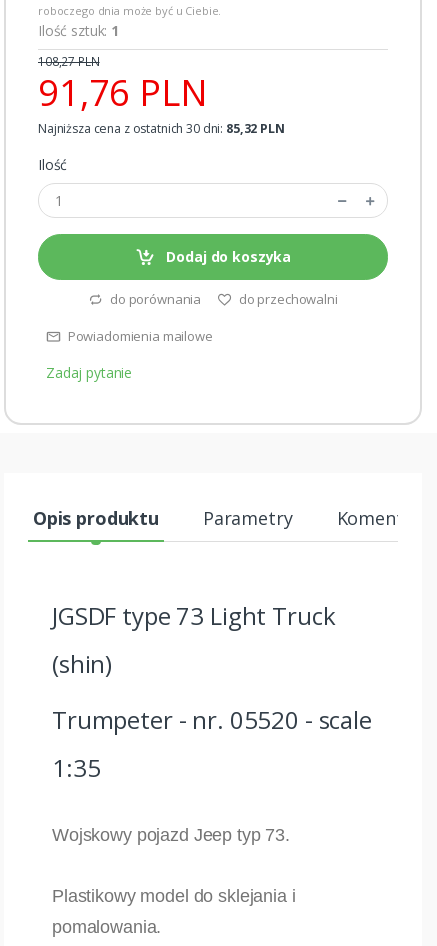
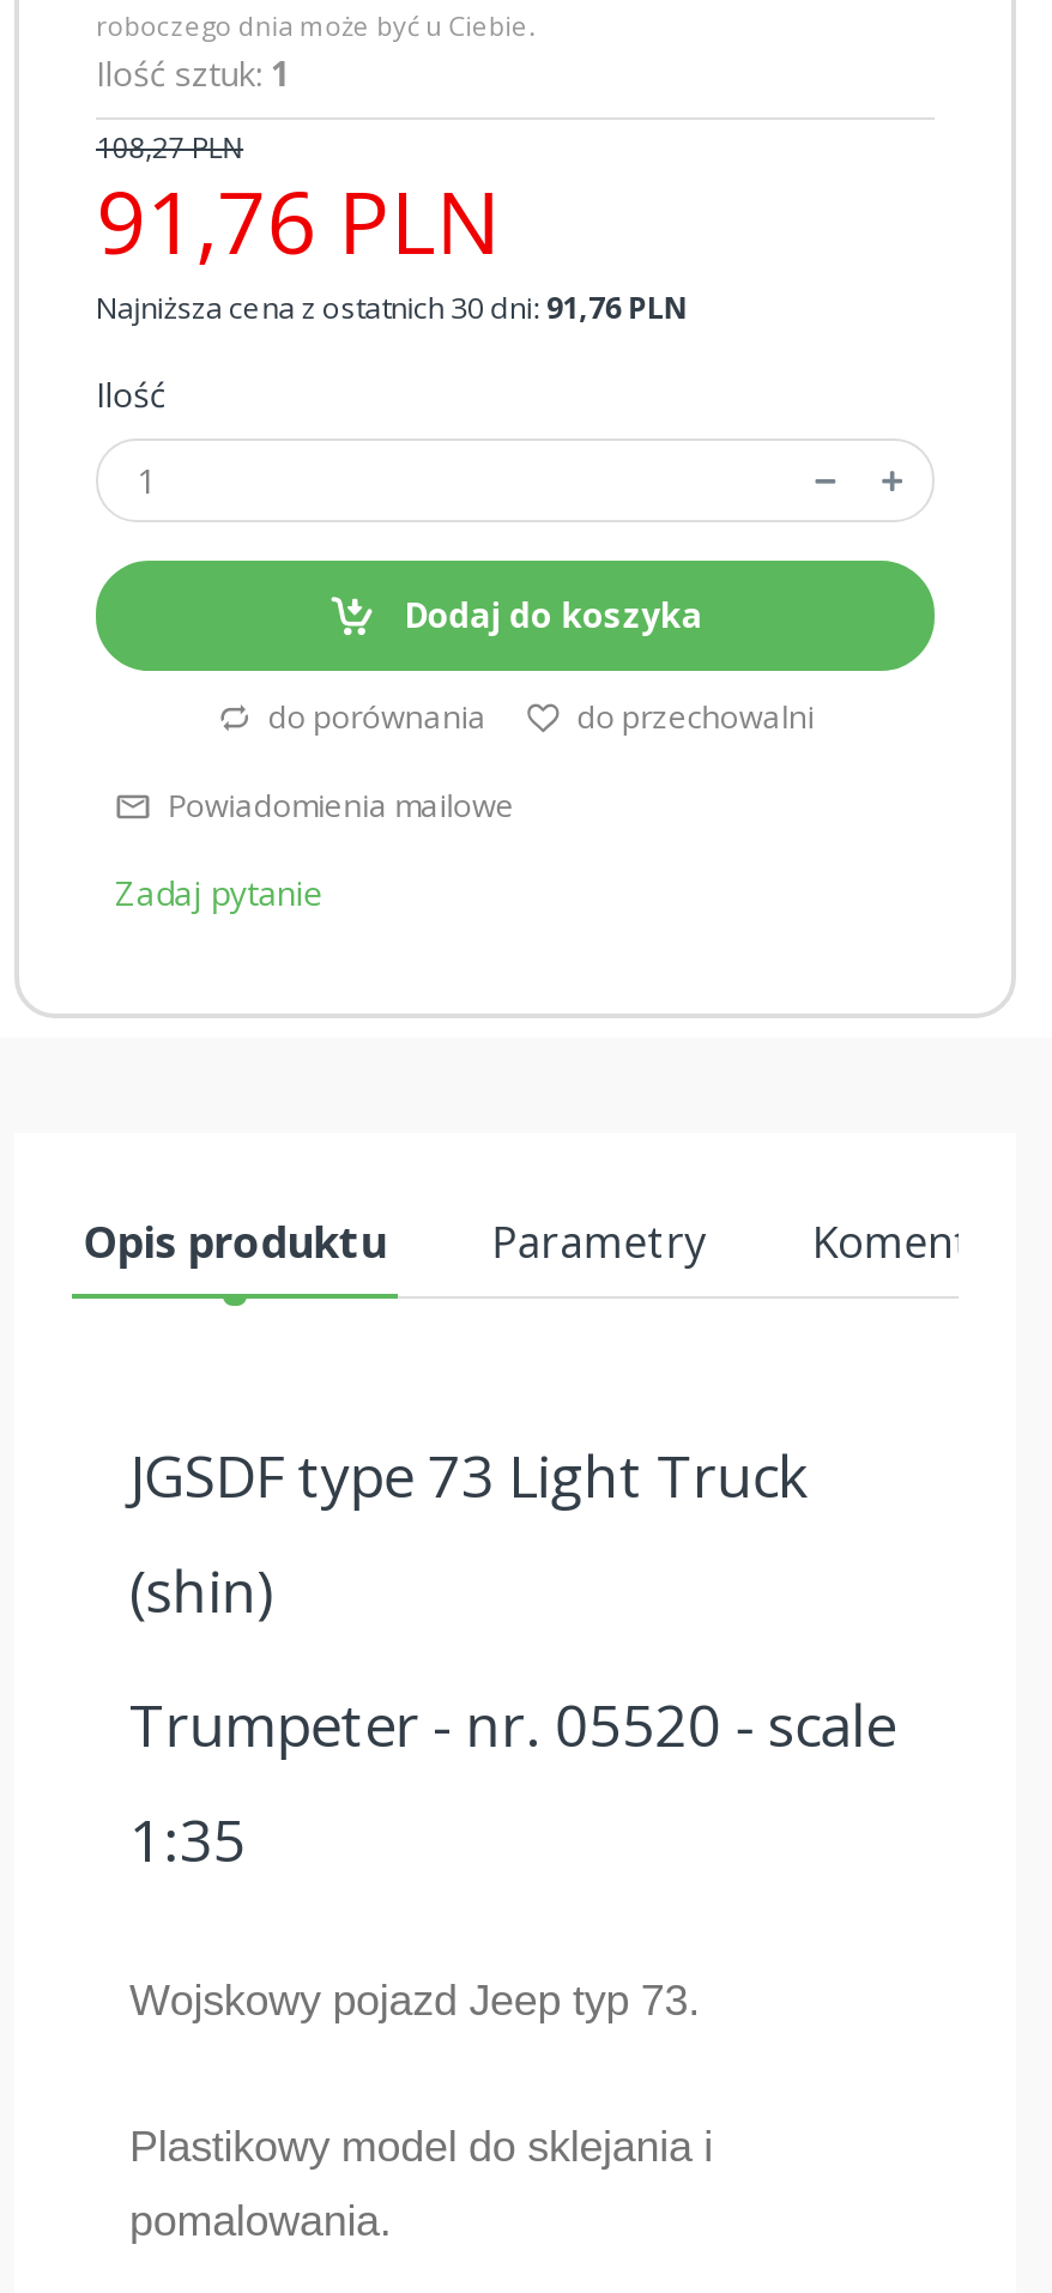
[38,120,285,137] Najniższa cena z ostatnich 30 dni: 85,32 PLN -> [96,288,687,329] Najniższa cena z ostatnich 30 dni: 91,76 PLN

